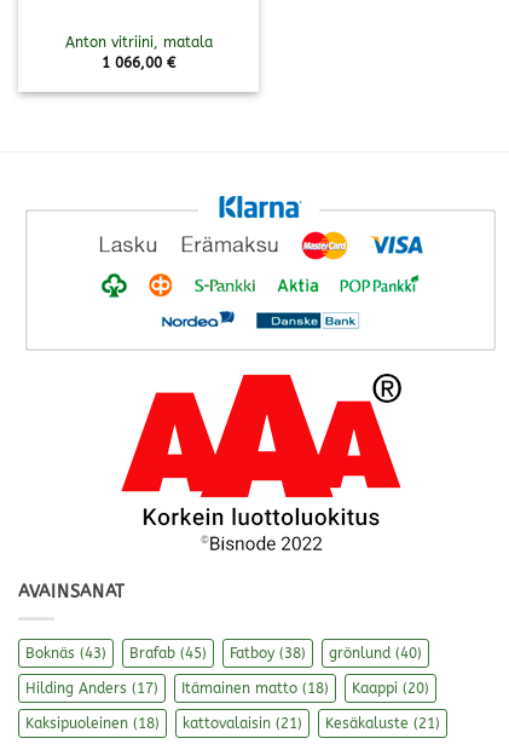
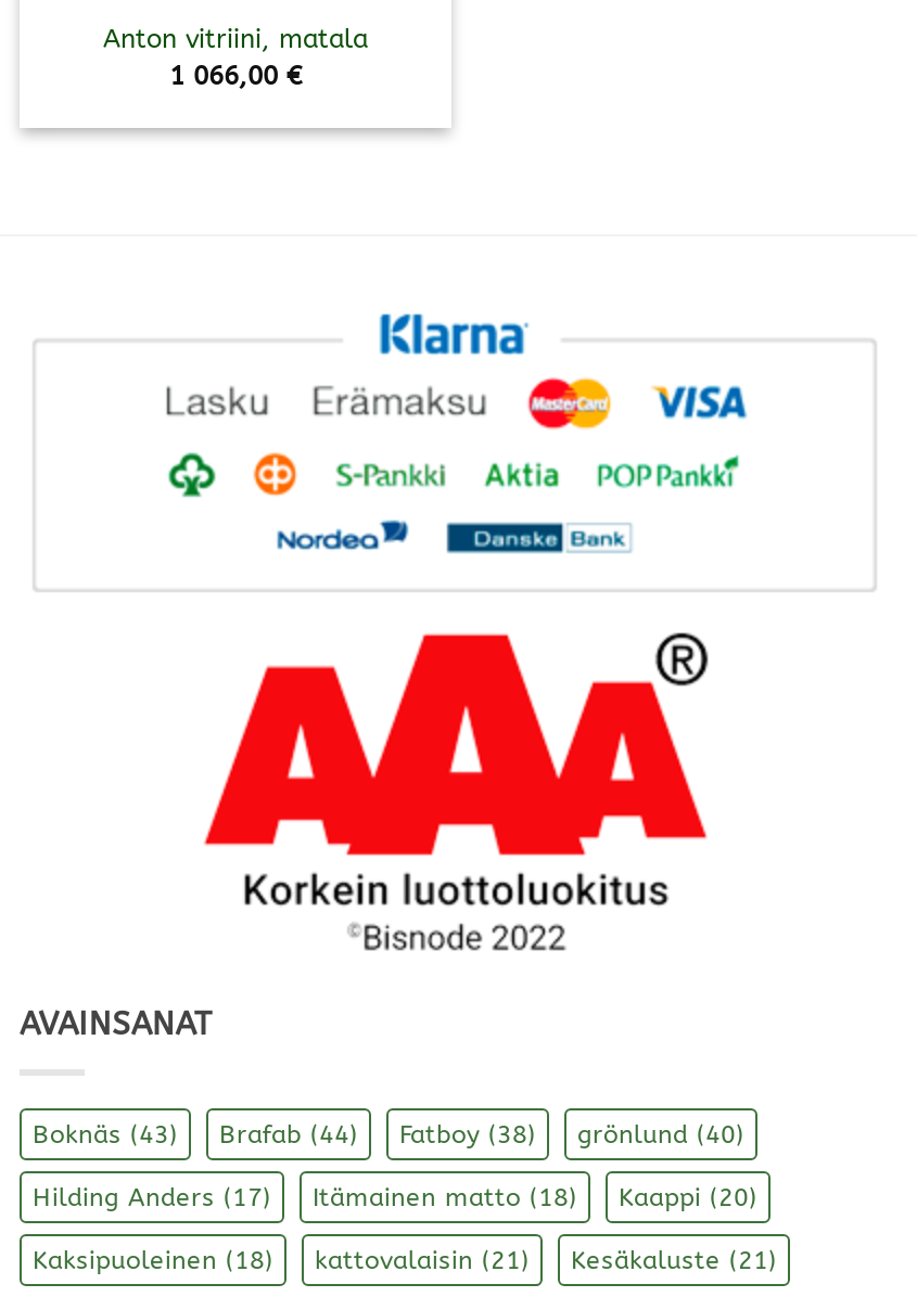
[25,644,422,661] Boknäs (43) Brafab (45) Fatboy (38) grönlund (40) -> [33,1118,744,1149] Boknäs (43) Brafab (44) Fatboy (38) grönlund (40)

